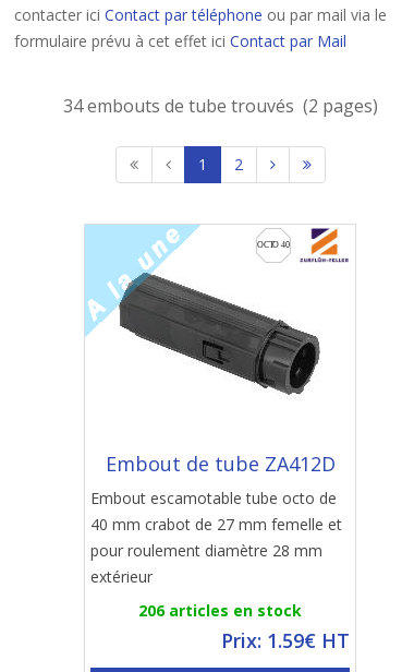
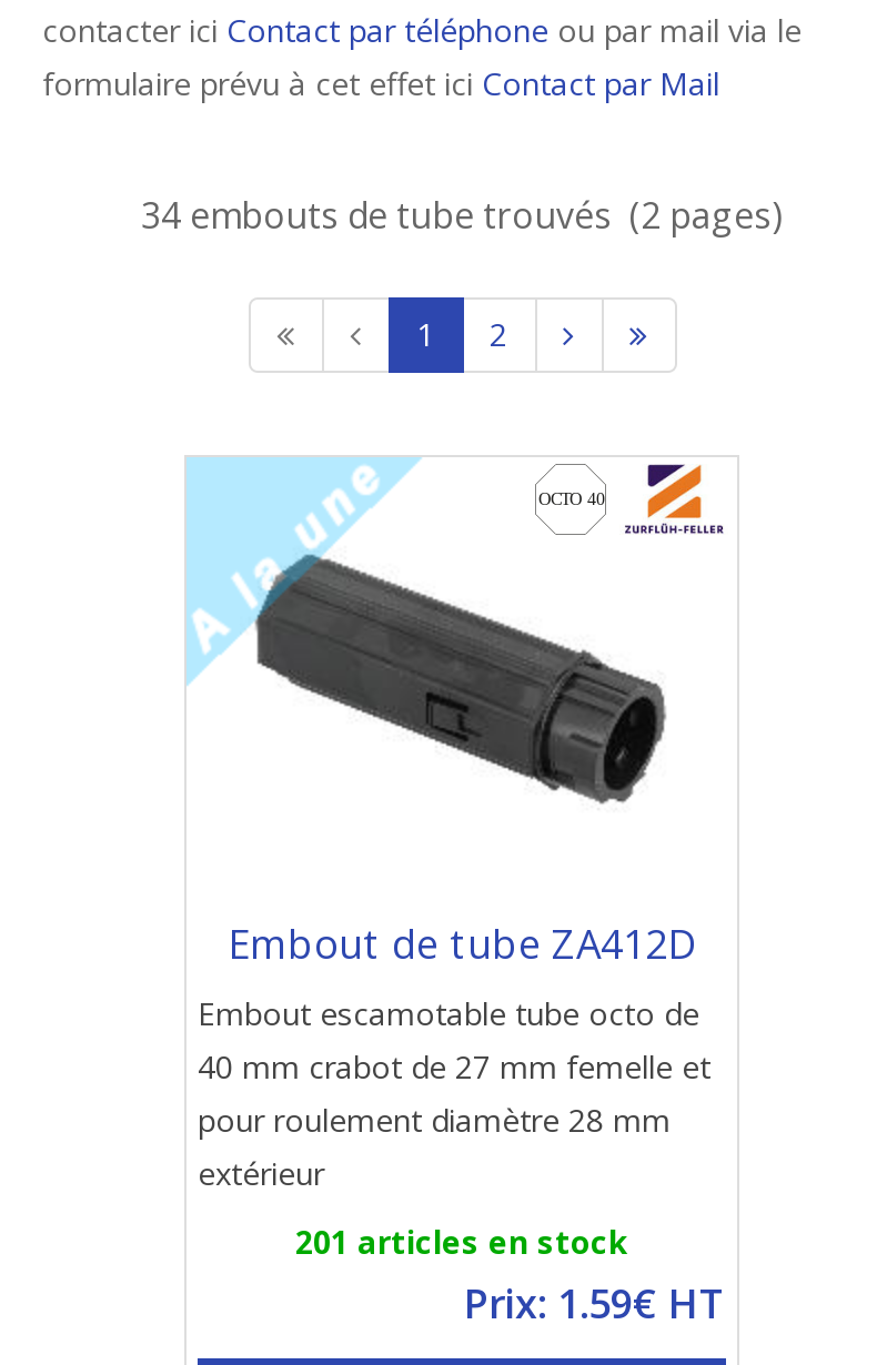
[138,600,302,621] 206 articles en stock -> [295,1221,628,1263] 201 articles en stock

